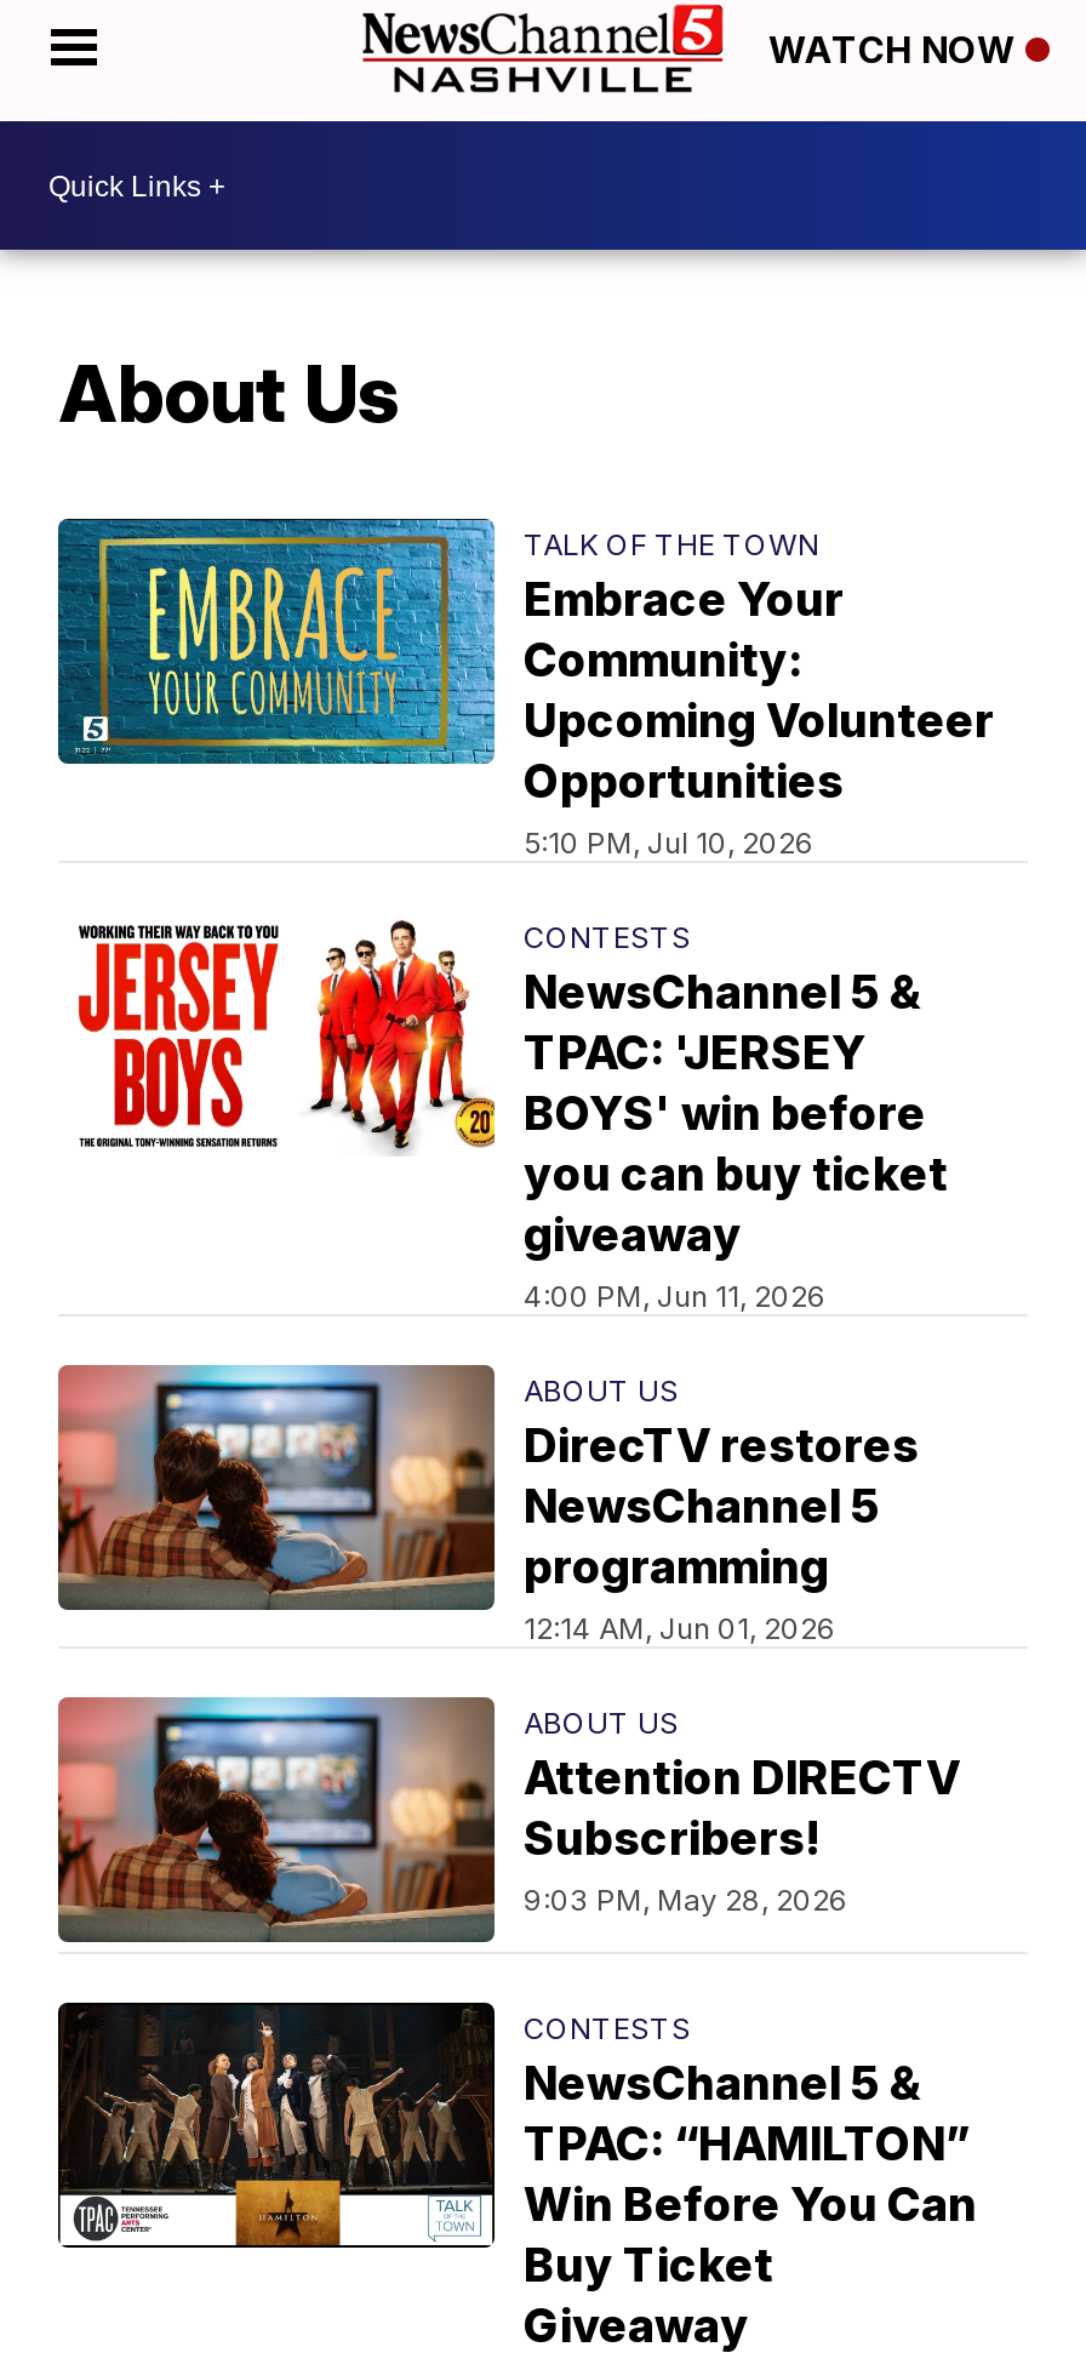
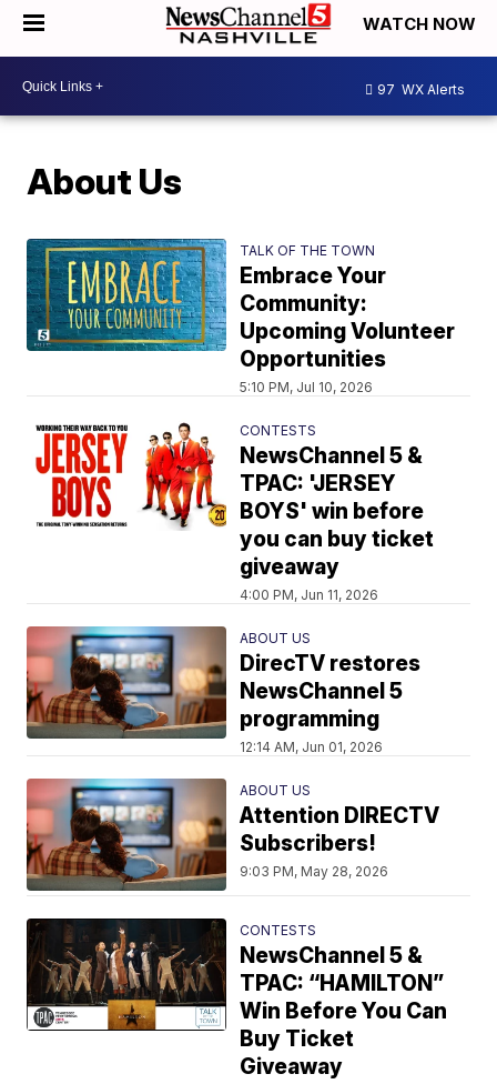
none -> [377,81,465,97] 97 WX Alerts

